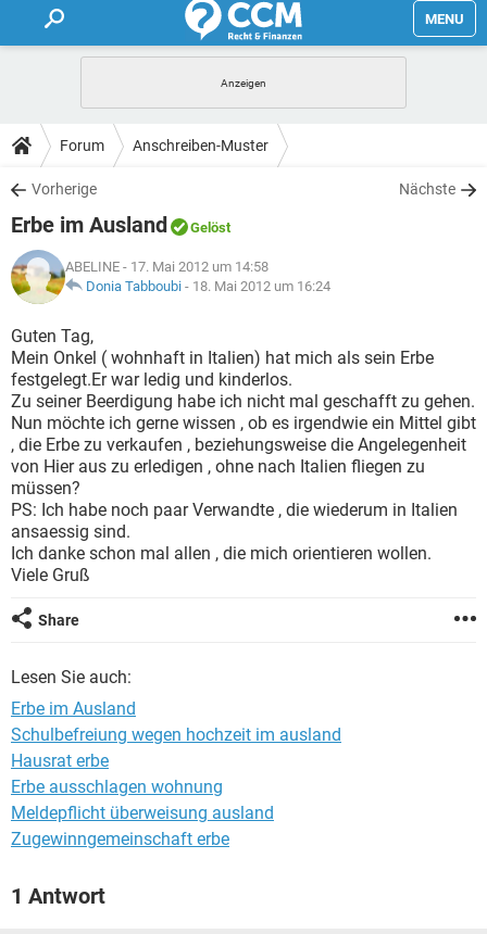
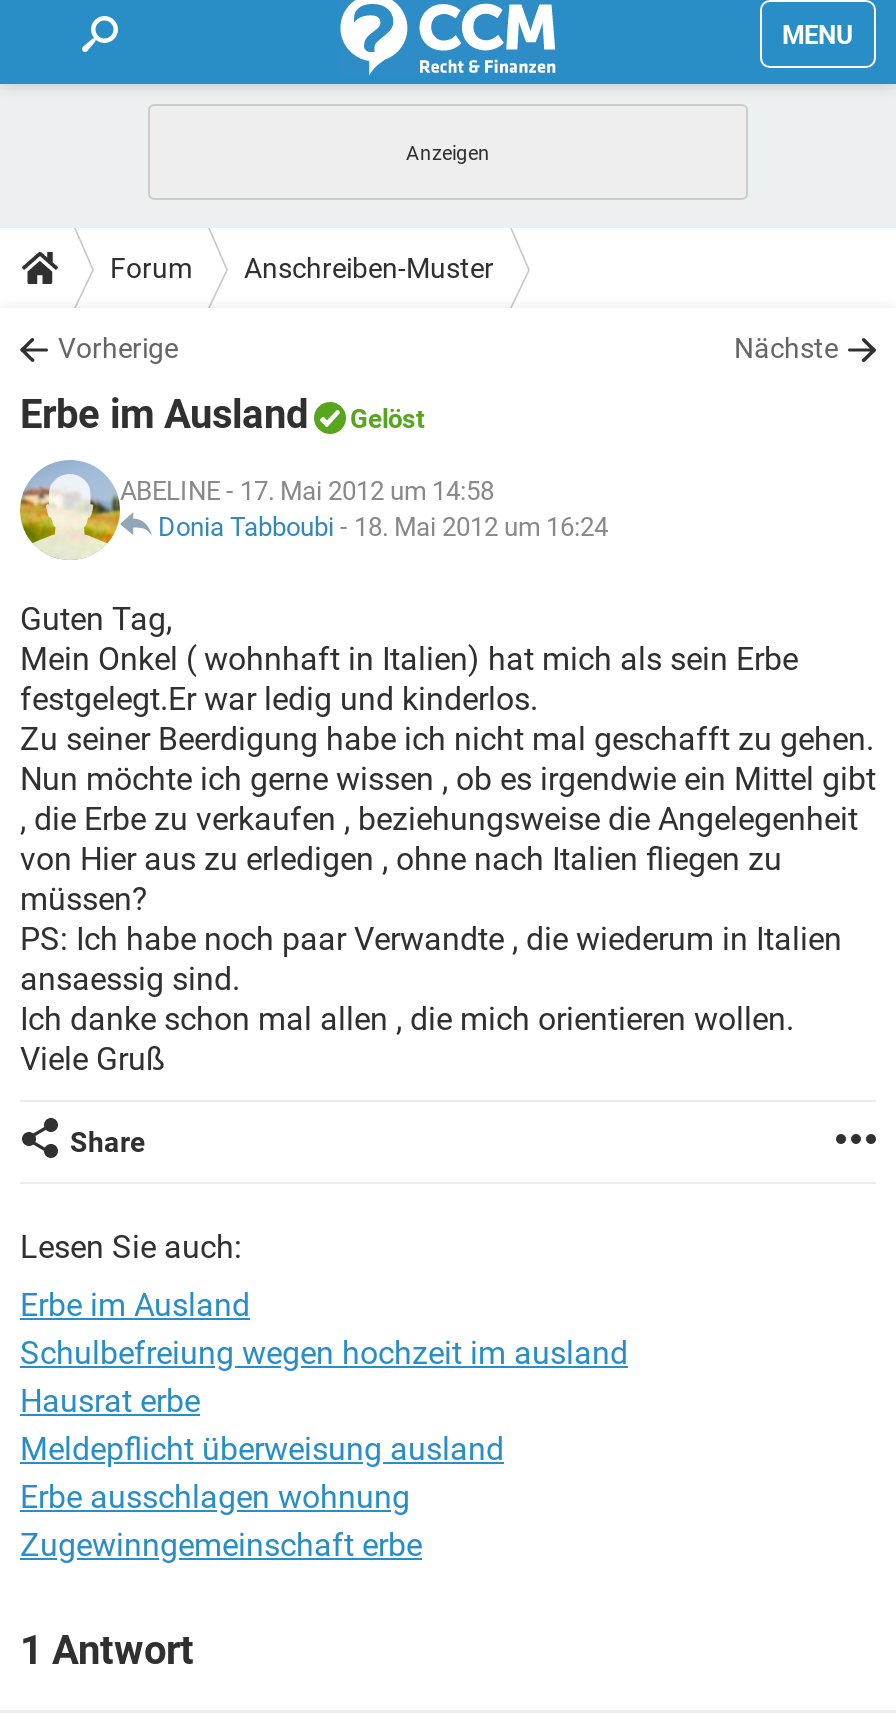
moved [11,777,223,797] -> [20,1478,410,1516]: Erbe ausschlagen wohnung
moved [11,803,274,823] -> [20,1430,504,1468]: Meldepflicht überweisung ausland

